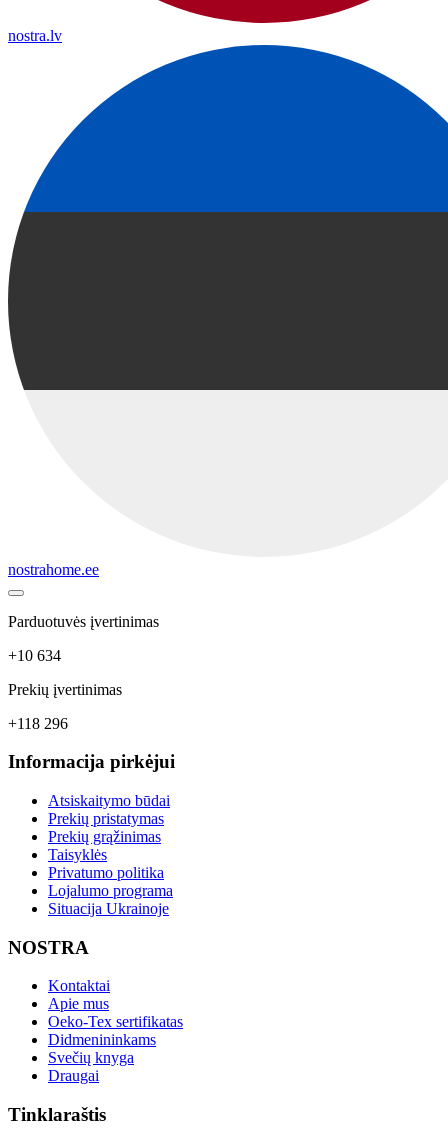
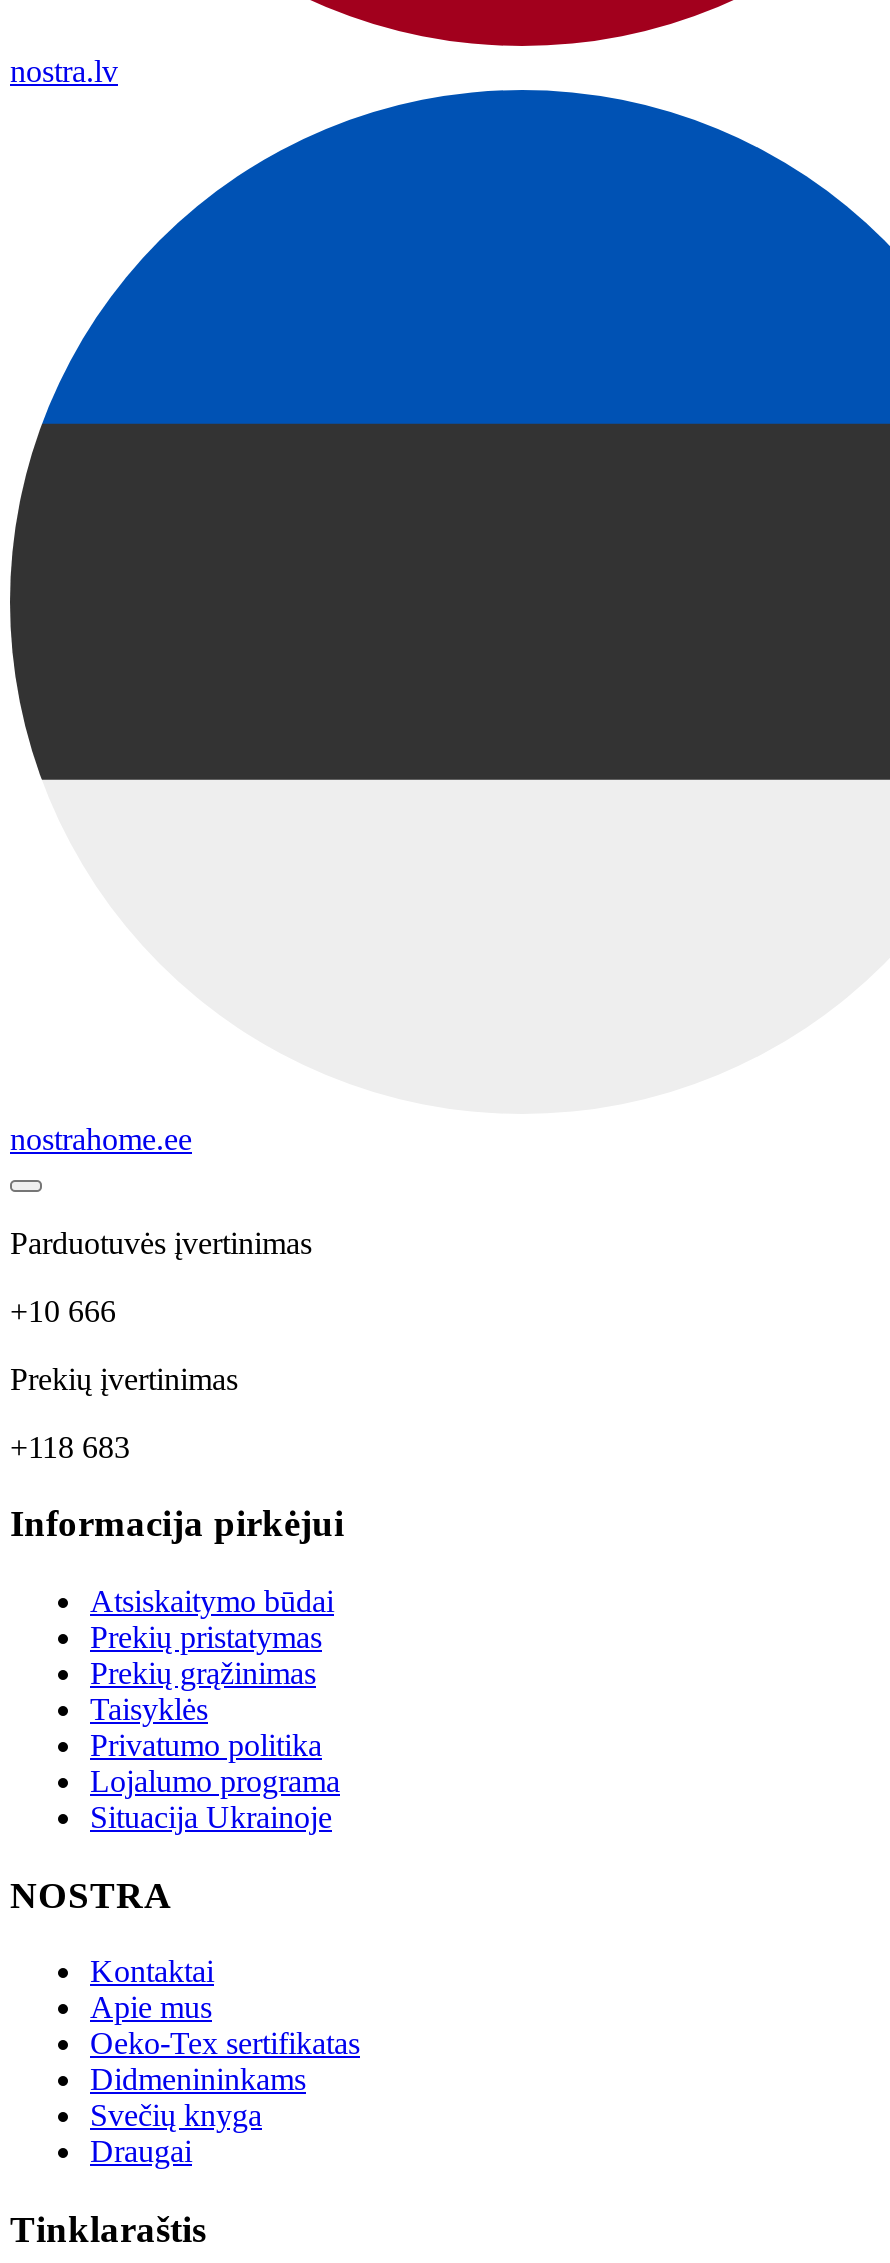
[8,647,61,664] +10 634 -> [10,1293,116,1327] +10 666
[8,715,68,732] +118 296 -> [10,1429,130,1463] +118 683

